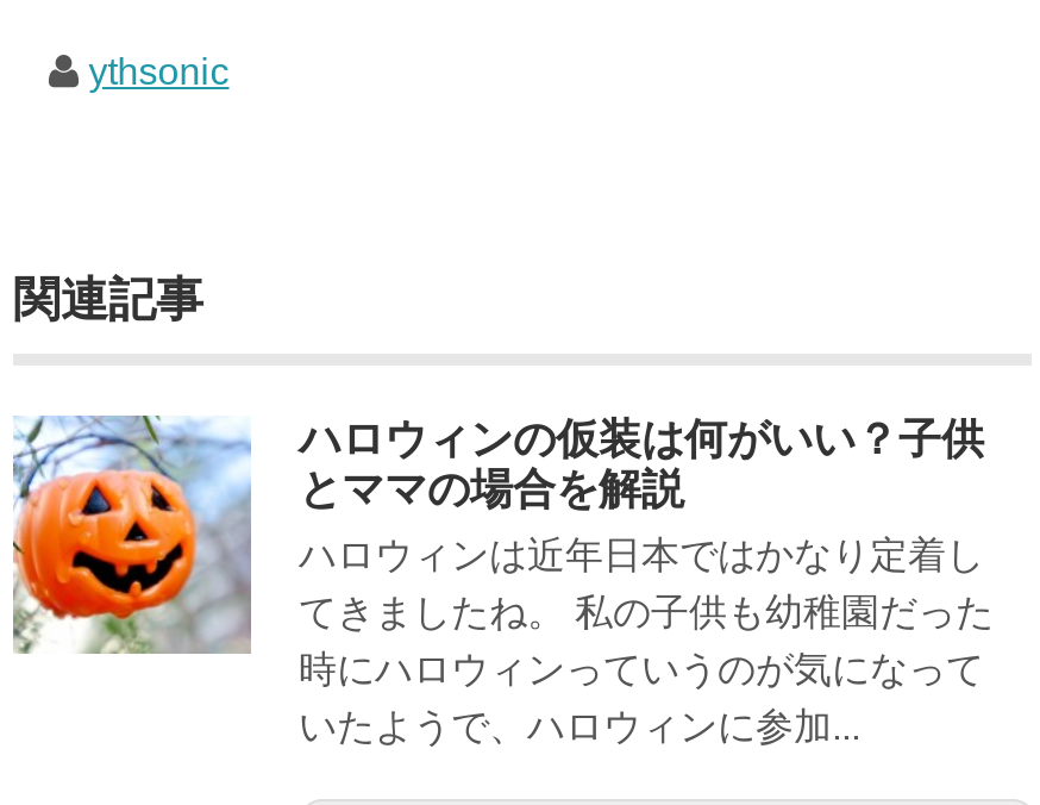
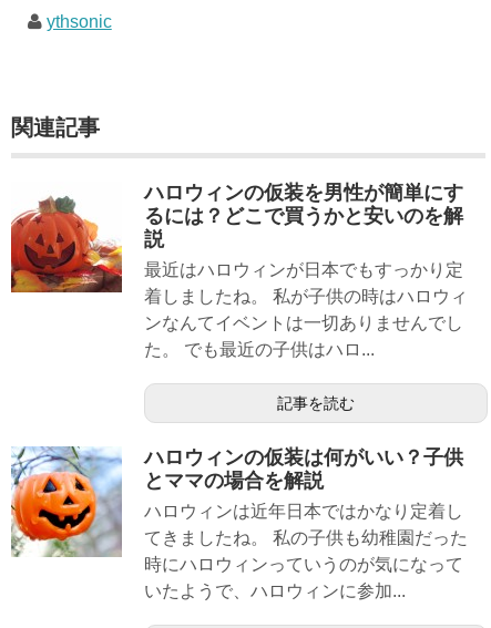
none -> [10,181,468,412] [image] | ハロウィンの仮装を男性が簡単にす | るには？どこで買うかと安いのを解 | 説 | 最近はハロウィンが日本でもすっかり定 | 着しましたね。 私が子供の時はハロウィ | ンなんてイベントは一切ありませんでし | た。 でも最近の子供はハロ... | 記事を読む

